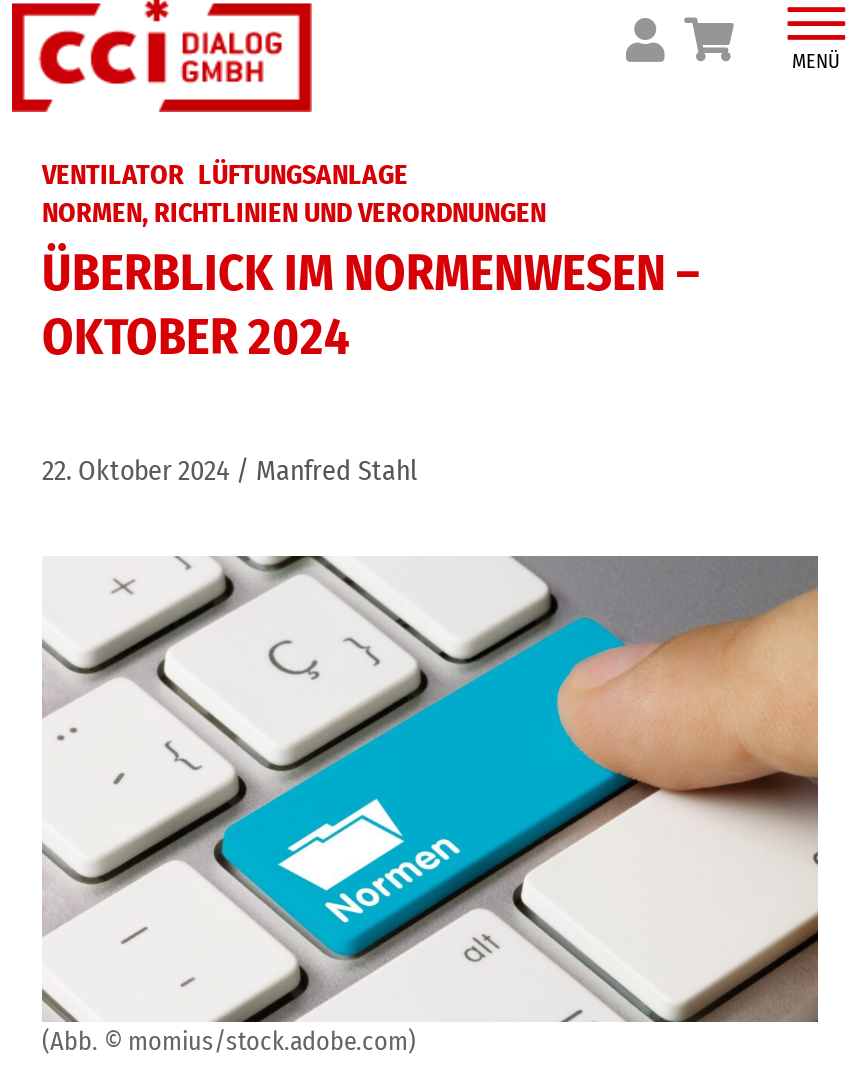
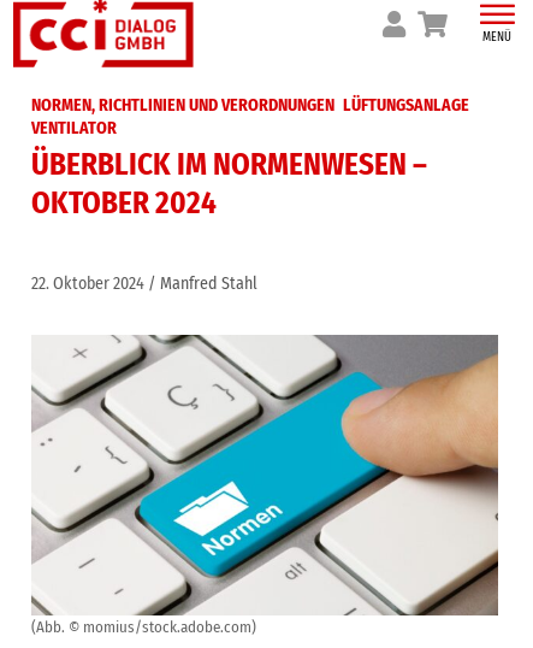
[42,158,546,230] VENTILATOR LÜFTUNGSANLAGE | NORMEN, RICHTLINIEN UND VERORDNUNGEN -> [31,95,469,139] NORMEN, RICHTLINIEN UND VERORDNUNGEN LÜFTUNGSANLAGE | VENTILATOR

